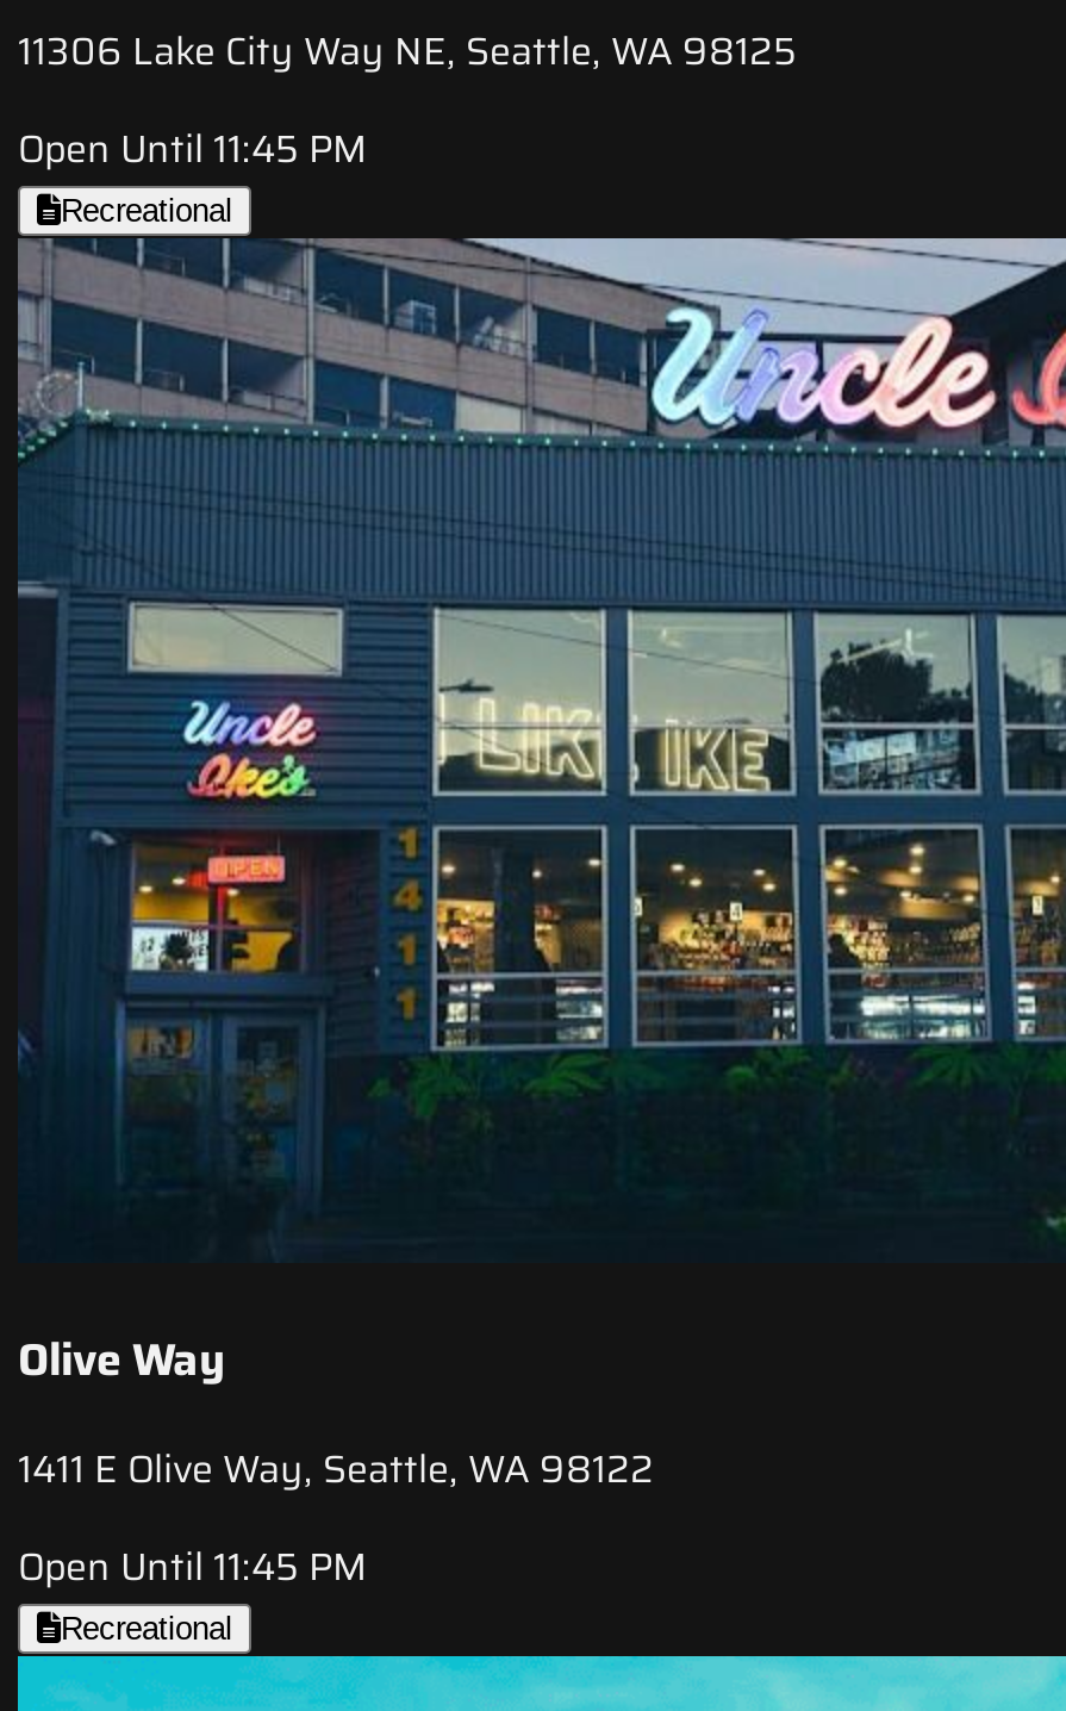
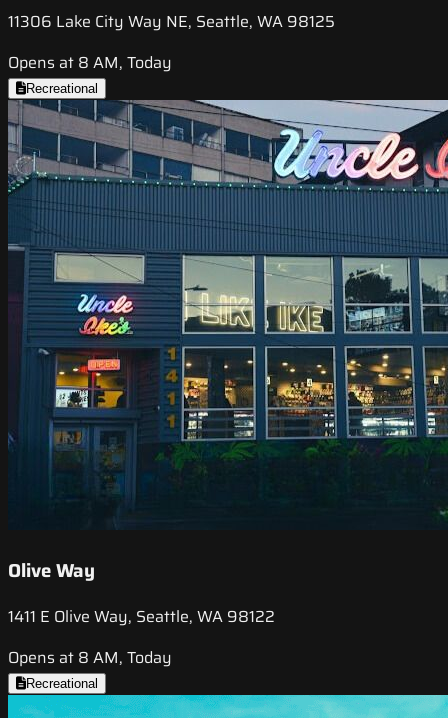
[18,120,368,180] Open Until 11:45 PM -> [8,50,172,75] Opens at 8 AM, Today
[18,1537,368,1596] Open Until 11:45 PM -> [8,645,172,670] Opens at 8 AM, Today

